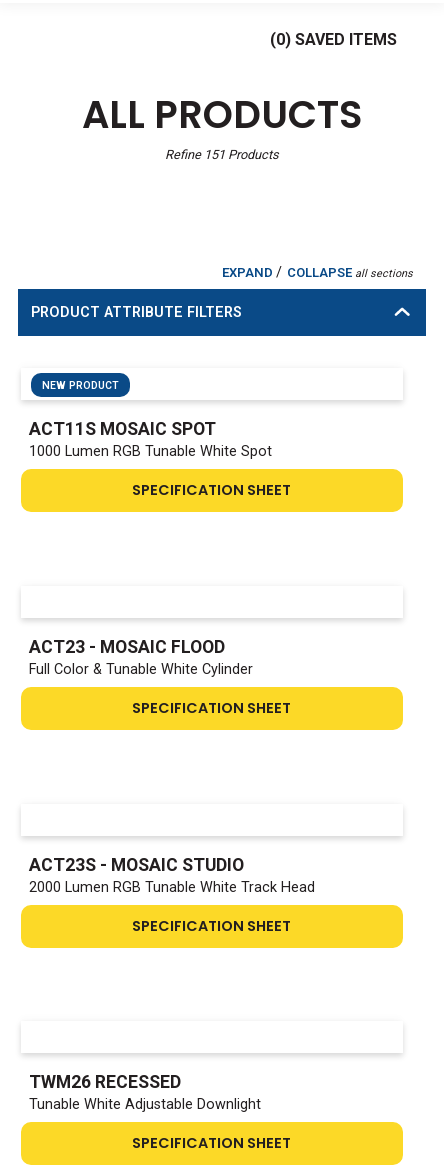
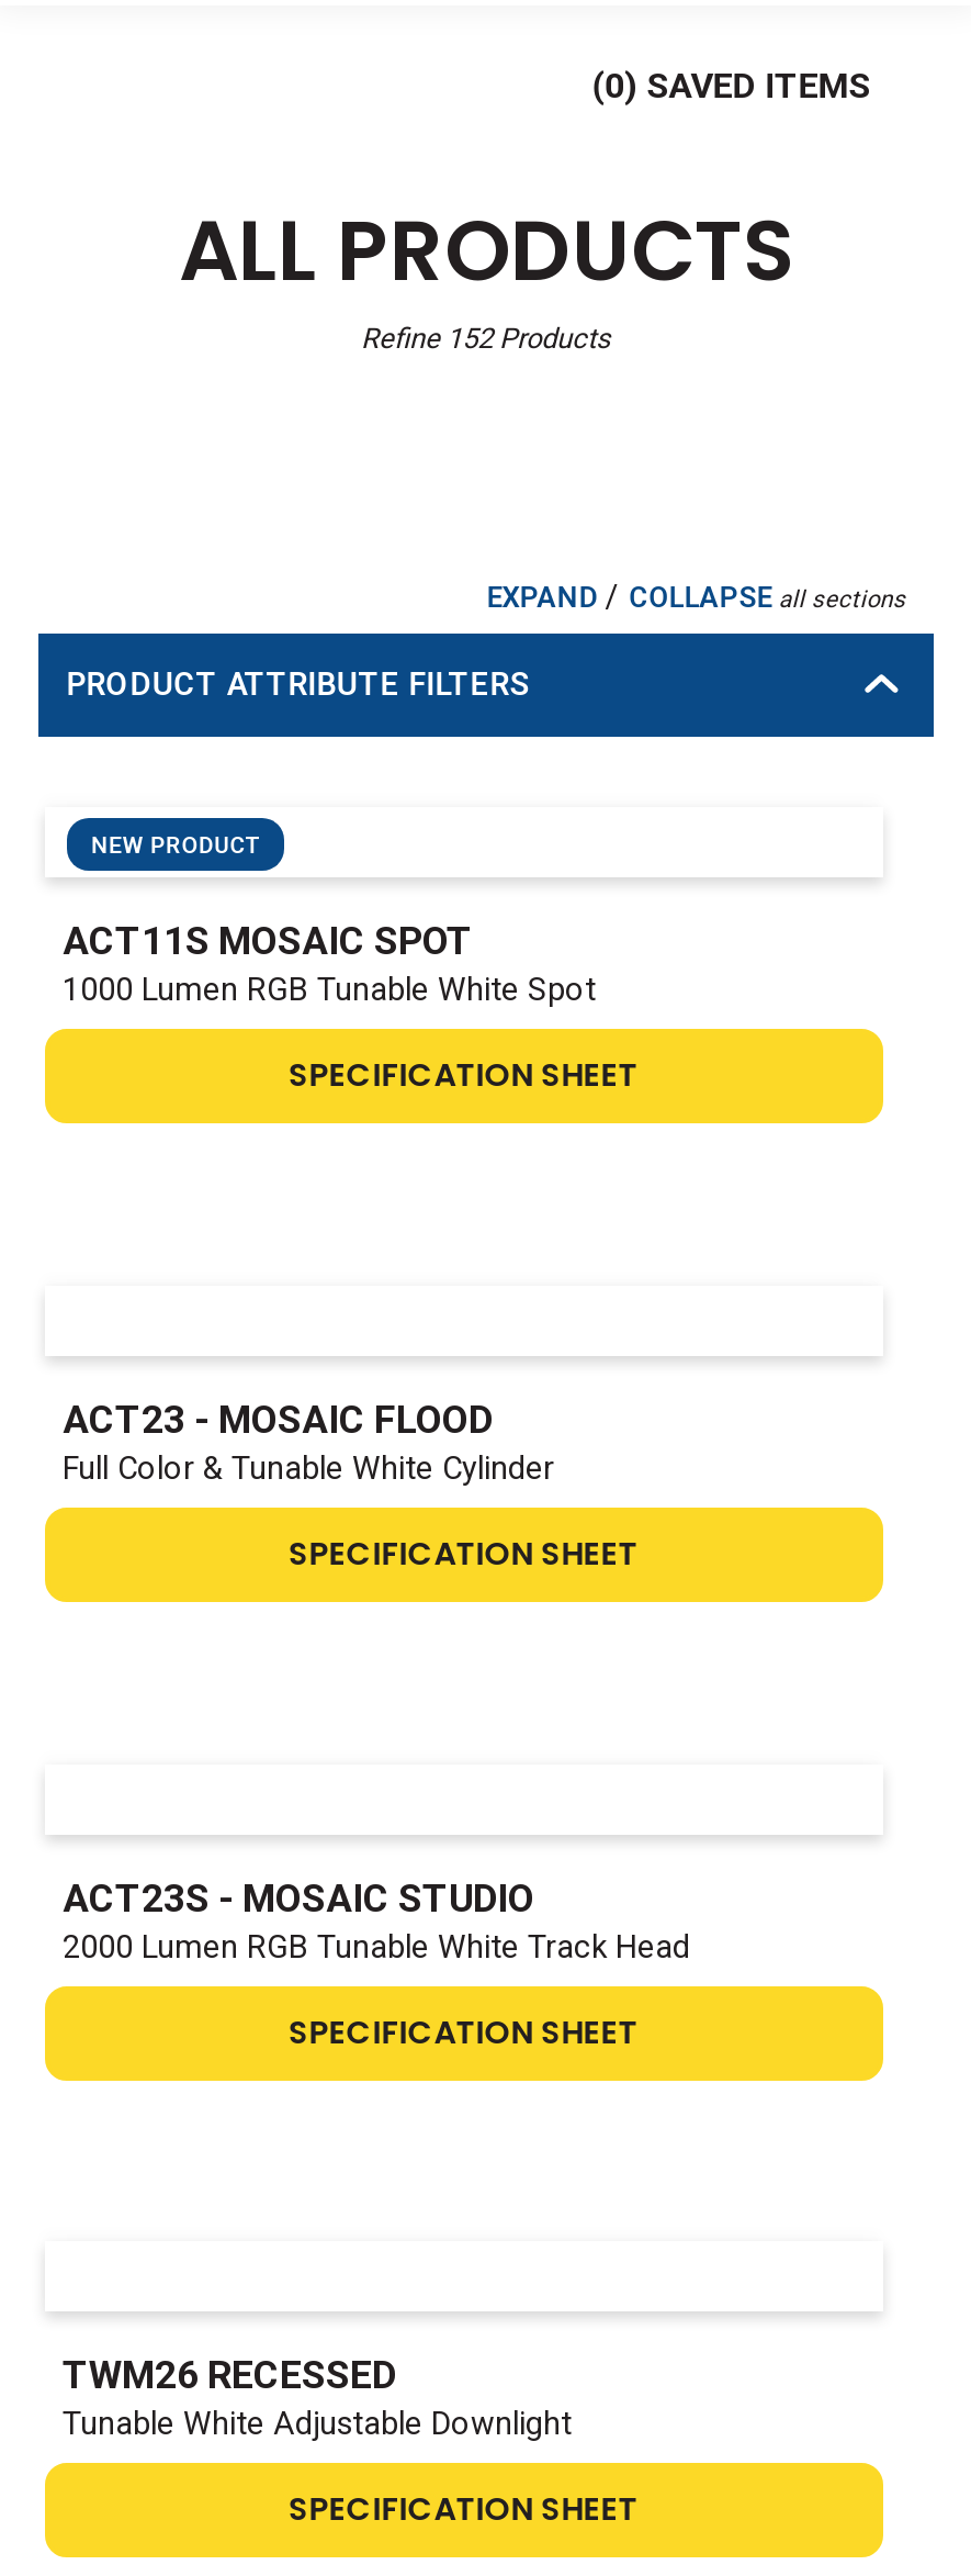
[165,147,279,162] Refine 151 Products -> [361,321,611,354] Refine 152 Products

